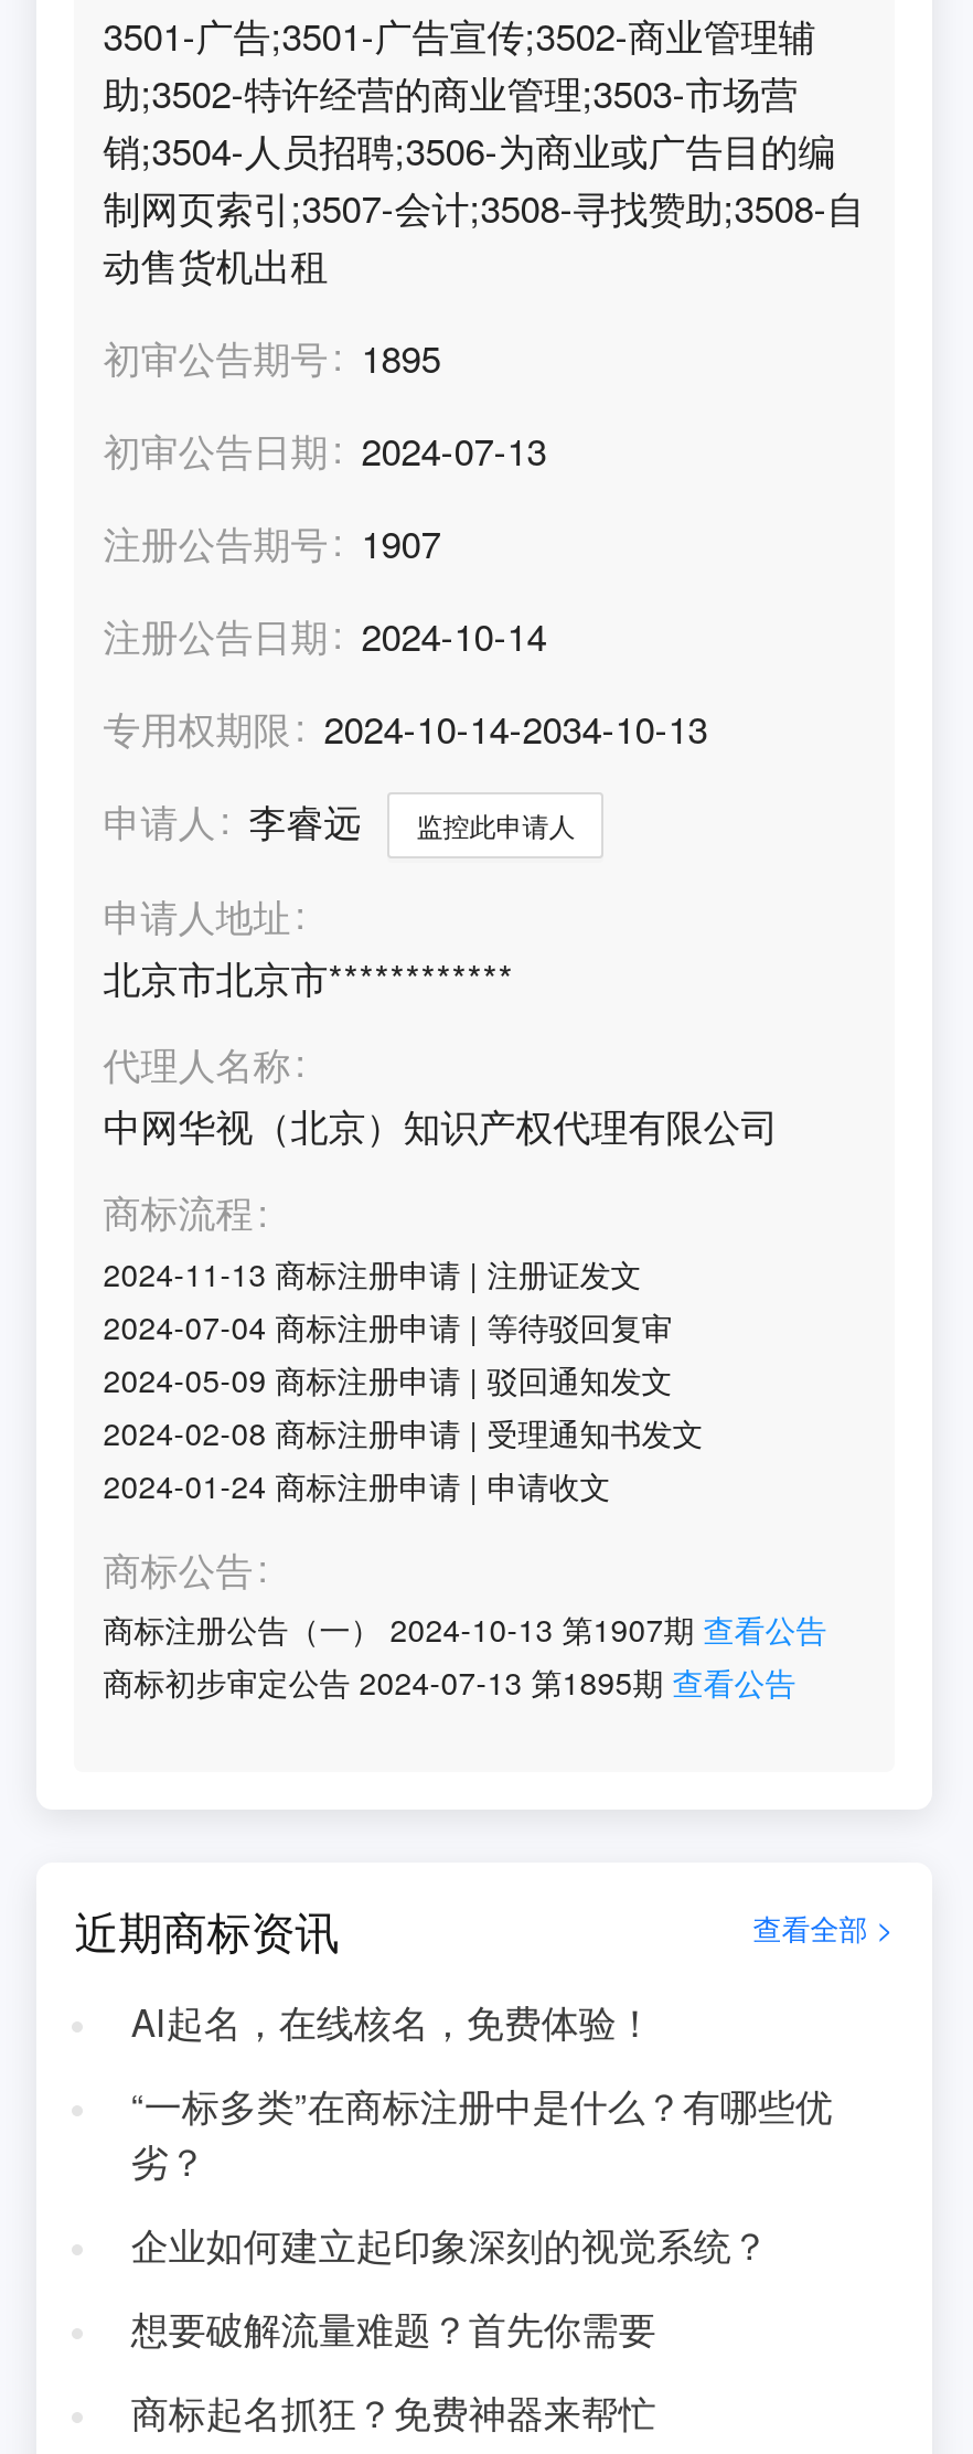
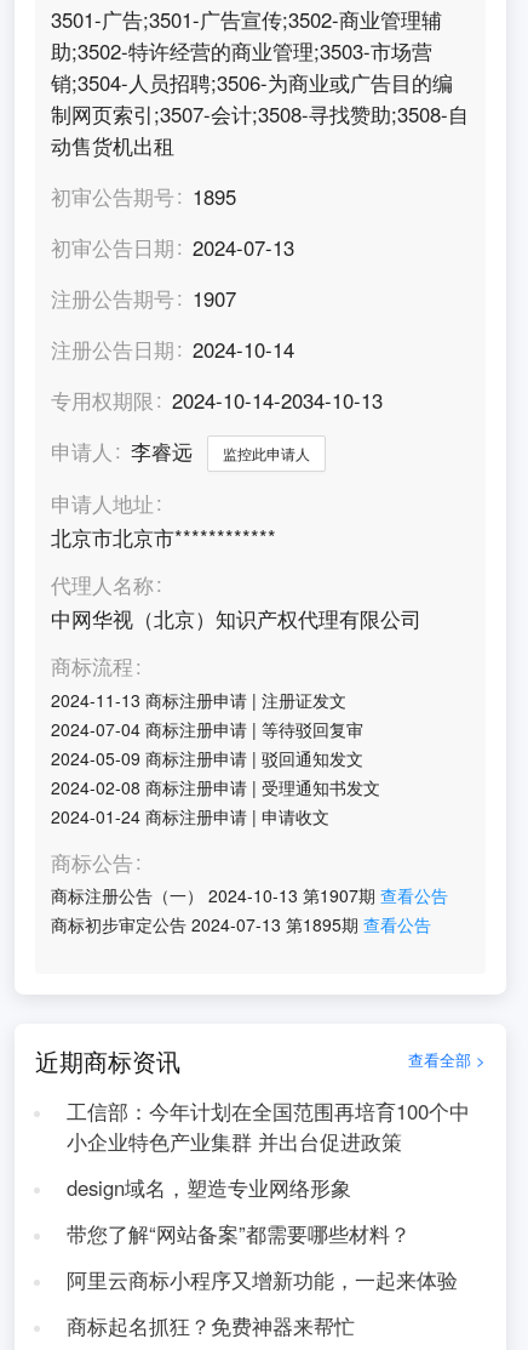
[131,1995,654,2048] AI起名，在线核名，免费体验！ -> [66,1096,470,1156] 工信部：今年计划在全国范围再培育100个中 | 小企业特色产业集群 并出台促进政策
[131,2079,832,2187] “一标多类”在商标注册中是什么？有哪些优 | 劣？ -> [66,1173,351,1202] design域名，塑造专业网络形象
[131,2218,768,2271] 企业如何建立起印象深刻的视觉系统？ -> [66,1219,410,1248] 带您了解“网站备案”都需要哪些材料？
[131,2302,656,2355] 想要破解流量难题？首先你需要 -> [66,1265,458,1294] 阿里云商标小程序又增新功能，一起来体验

